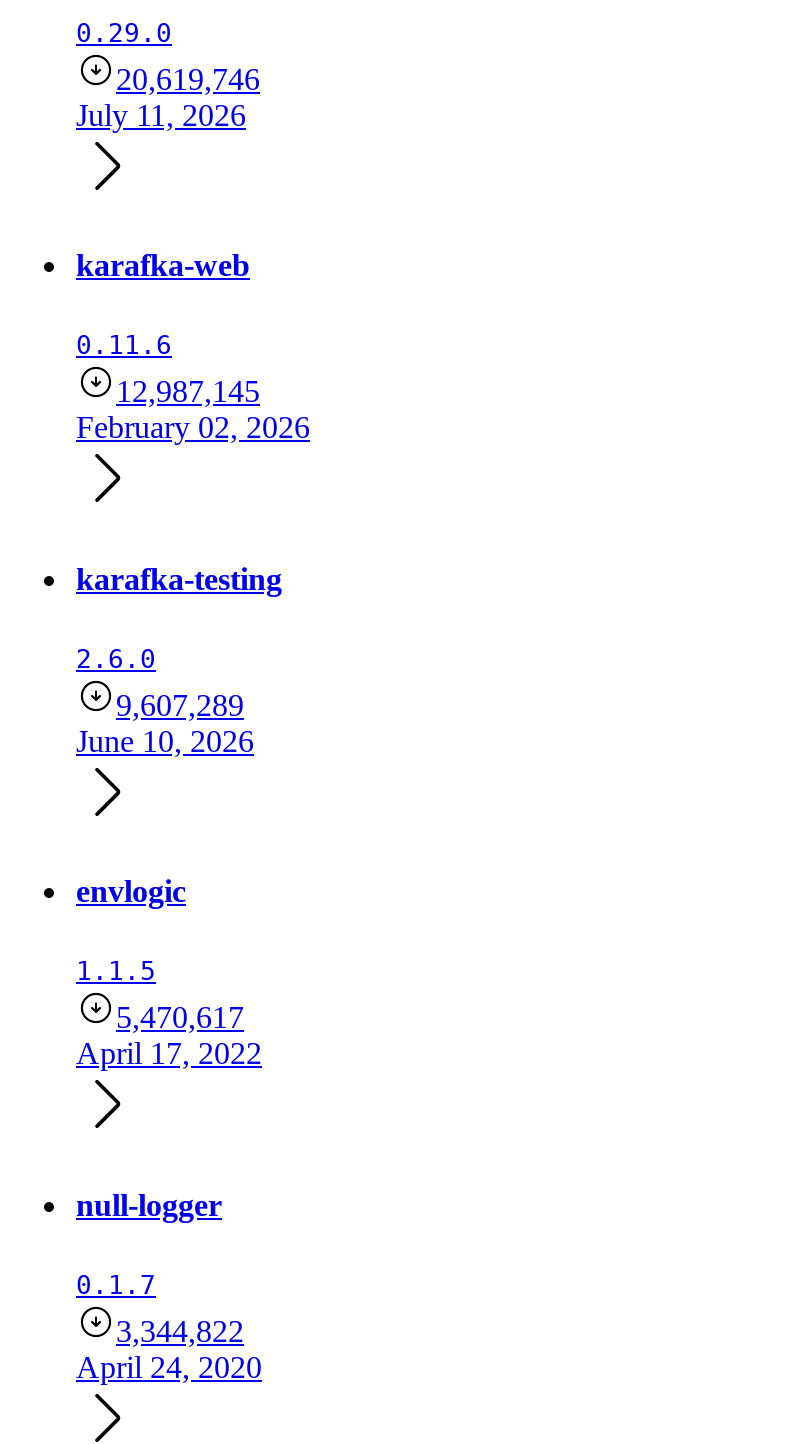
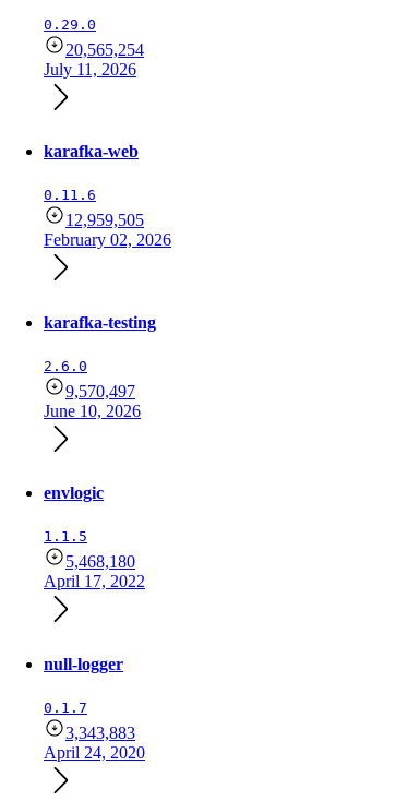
[116,62,260,96] 20,619,746 -> [65,40,144,59] 20,565,254
[116,375,260,409] 12,987,145 -> [65,211,144,230] 12,959,505
[116,688,244,722] 9,607,289 -> [65,382,135,400] 9,570,497
[116,1001,244,1035] 5,470,617 -> [65,553,135,571] 5,468,180
[116,1314,244,1348] 3,344,822 -> [65,724,135,742] 3,343,883

